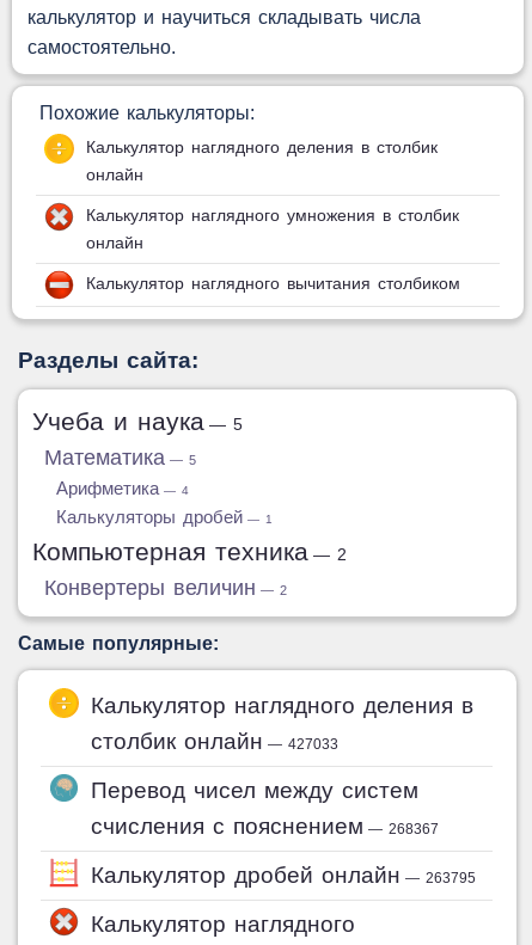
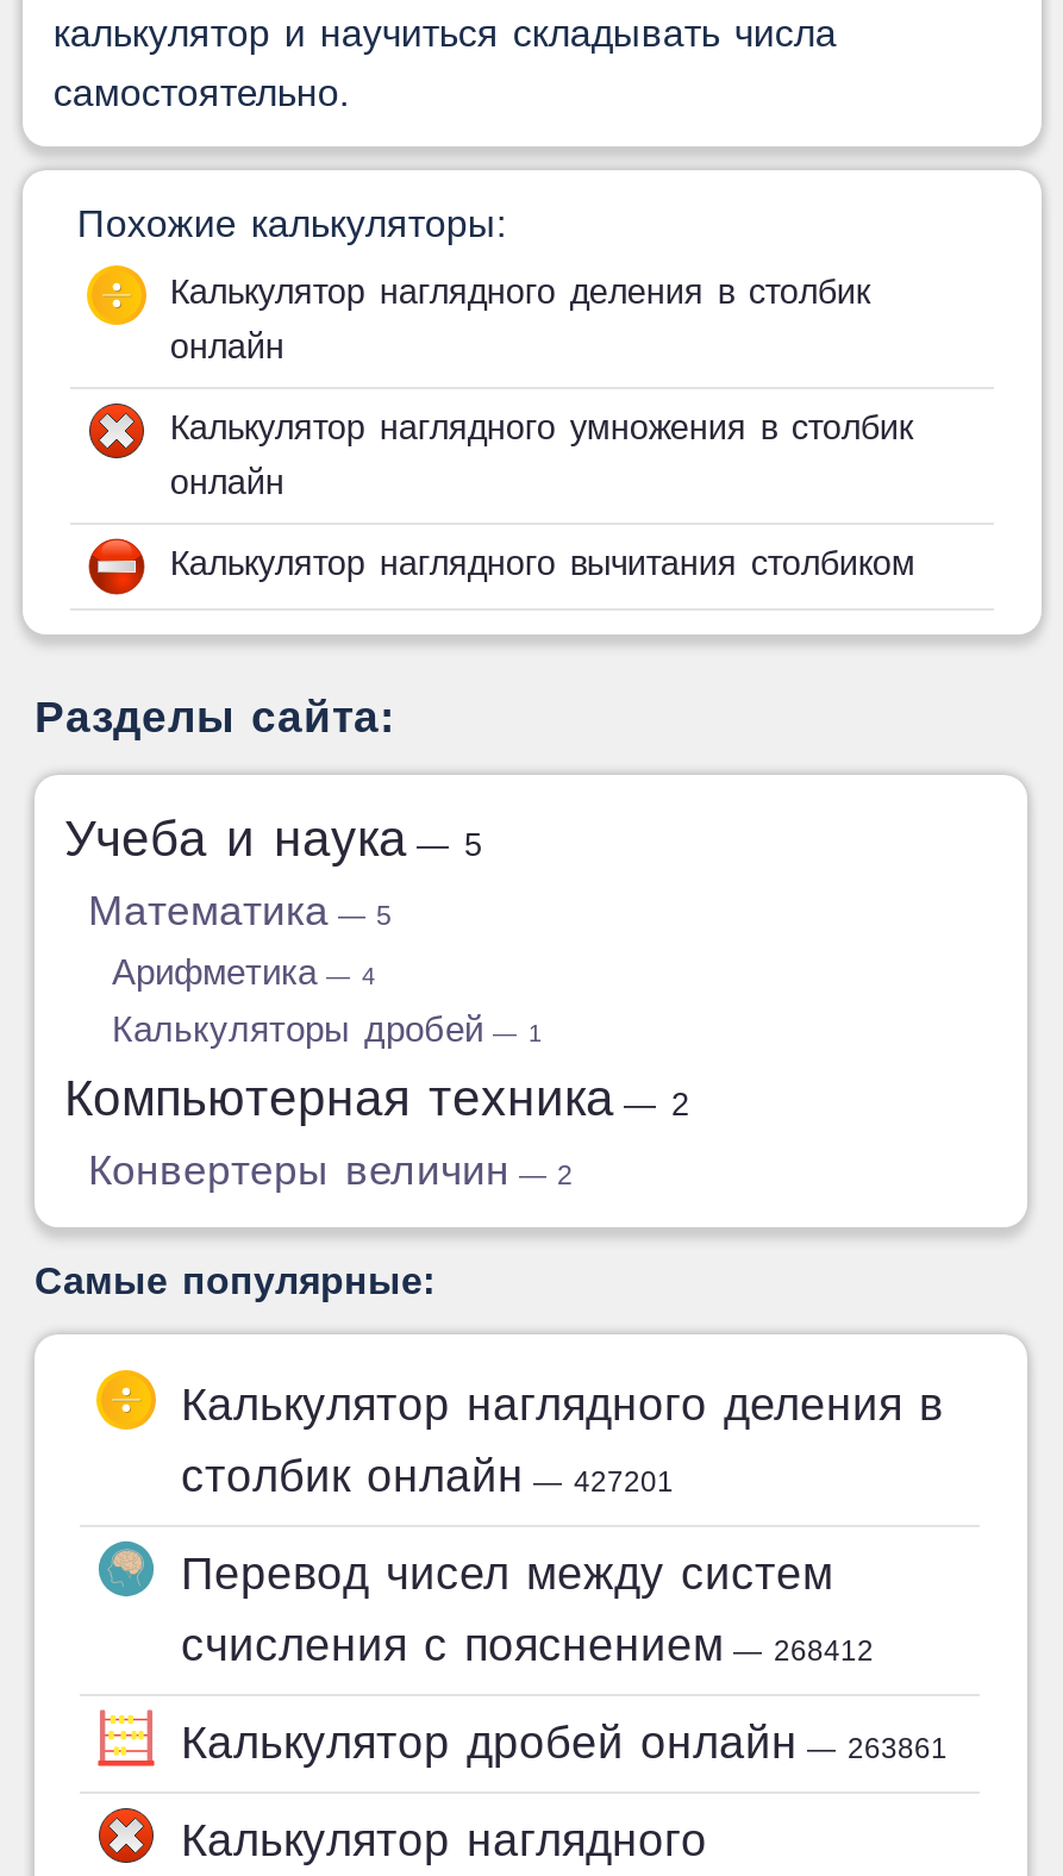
[91,729,339,754] столбик онлайн — 427033 -> [181,1451,674,1501] столбик онлайн — 427201
[91,814,439,839] счисления с пояснением — 268367 -> [181,1620,874,1670] счисления с пояснением — 268412
[91,863,476,888] Калькулятор дробей онлайн — 263795 -> [181,1718,948,1768] Калькулятор дробей онлайн — 263861

